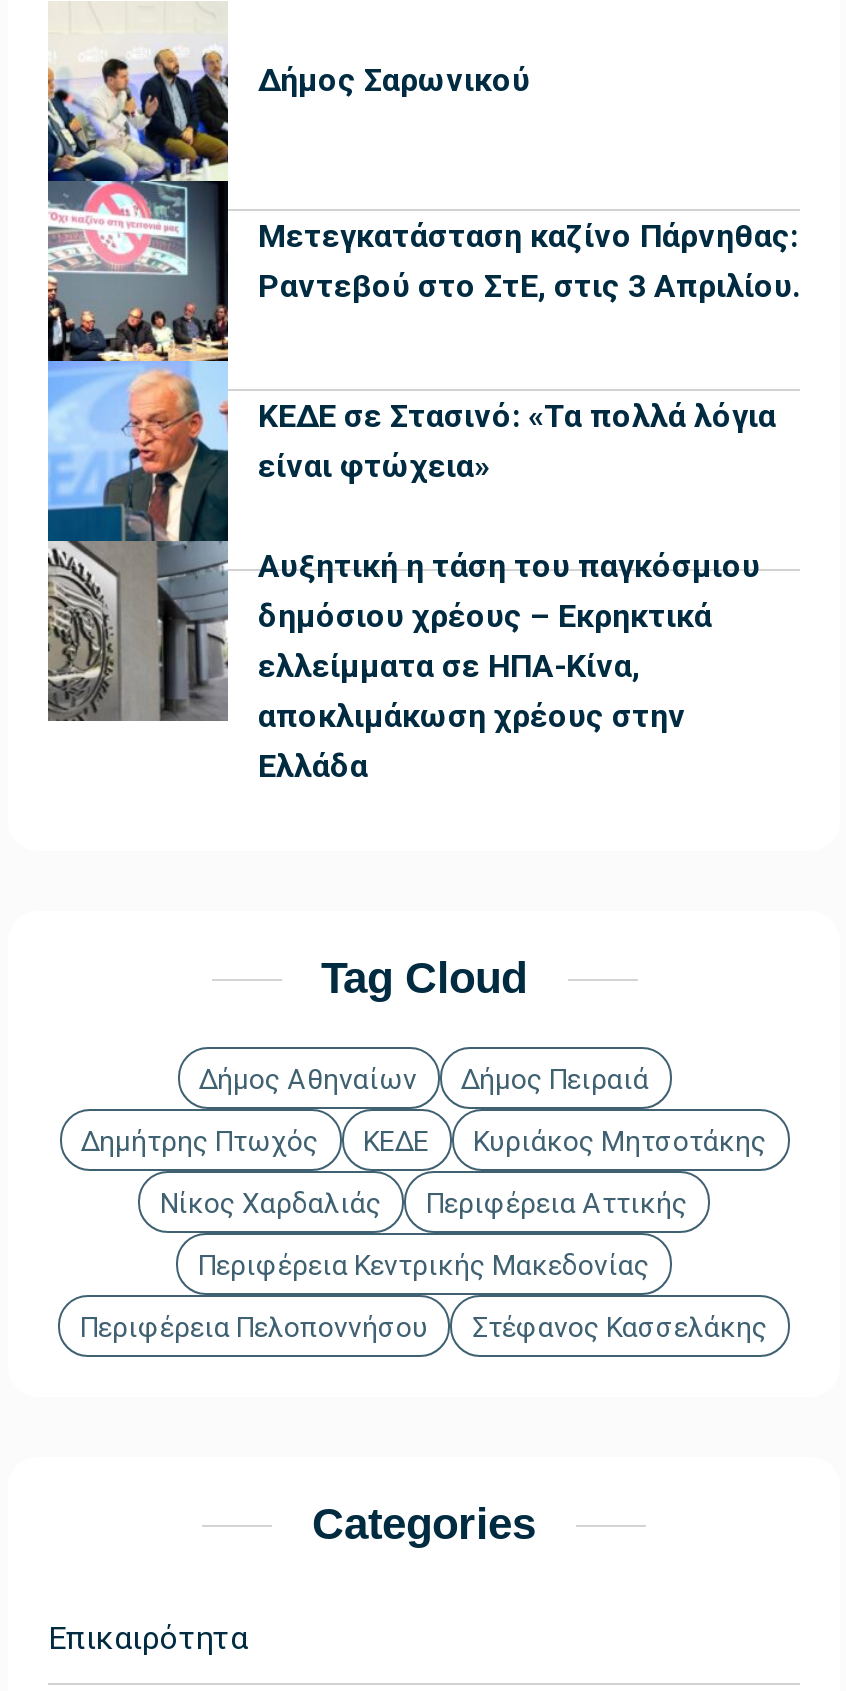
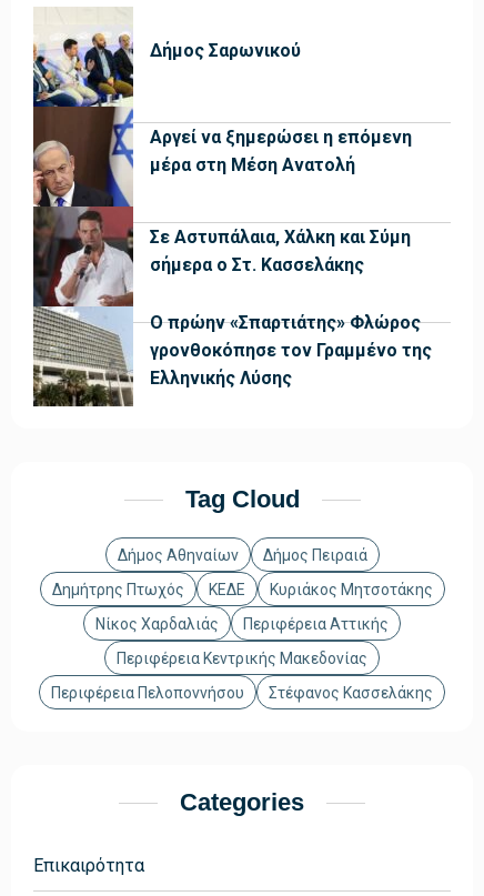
[46,179,800,723] [image] | Μετεγκατάσταση καζίνο Πάρνηθας: | Ραντεβού στο ΣτΕ, στις 3 Απριλίου. -> [32,105,412,406] [image] | Αργεί να ξημερώσει η επόμενη | μέρα στη Μέση Ανατολή
[258,396,776,484] ΚΕΔΕ σε Στασινό: «Τα πολλά λόγια | είναι φτώχεια» -> [150,226,411,275] Σε Αστυπάλαια, Χάλκη και Σύμη | σήμερα ο Στ. Κασσελάκης
[258,546,760,784] Αυξητική η τάση του παγκόσμιου | δημόσιου χρέους – Εκρηκτικά | ελλείμματα σε ΗΠΑ-Κίνα, | αποκλιμάκωση χρέους στην | Ελλάδα -> [150,312,432,389] Ο πρώην «Σπαρτιάτης» Φλώρος | γρονθοκόπησε τον Γραμμένο της | Ελληνικής Λύσης

